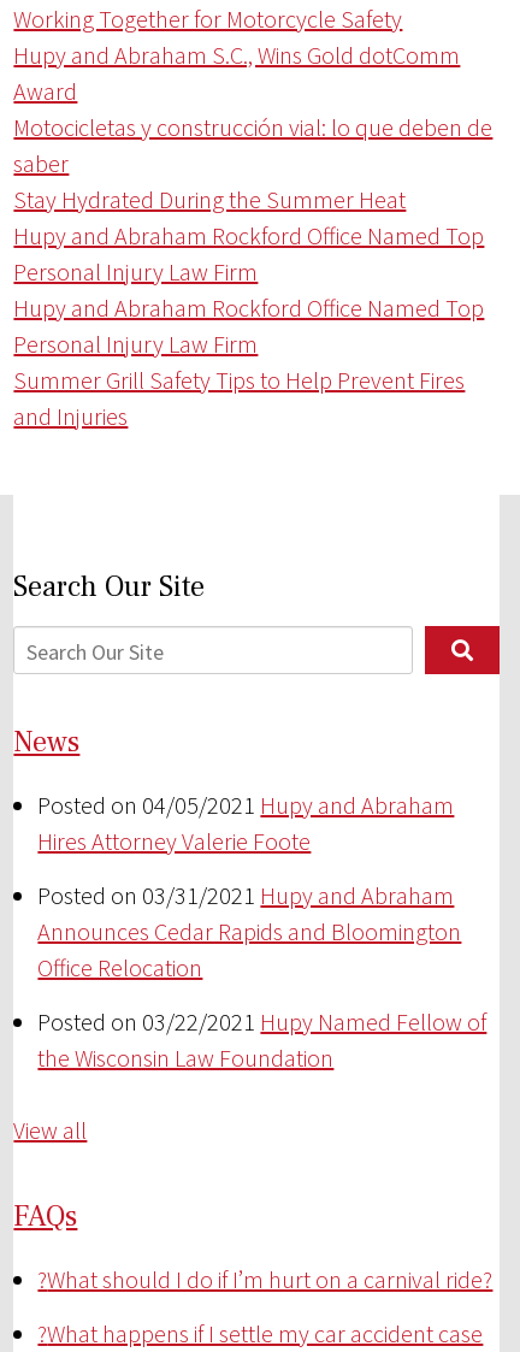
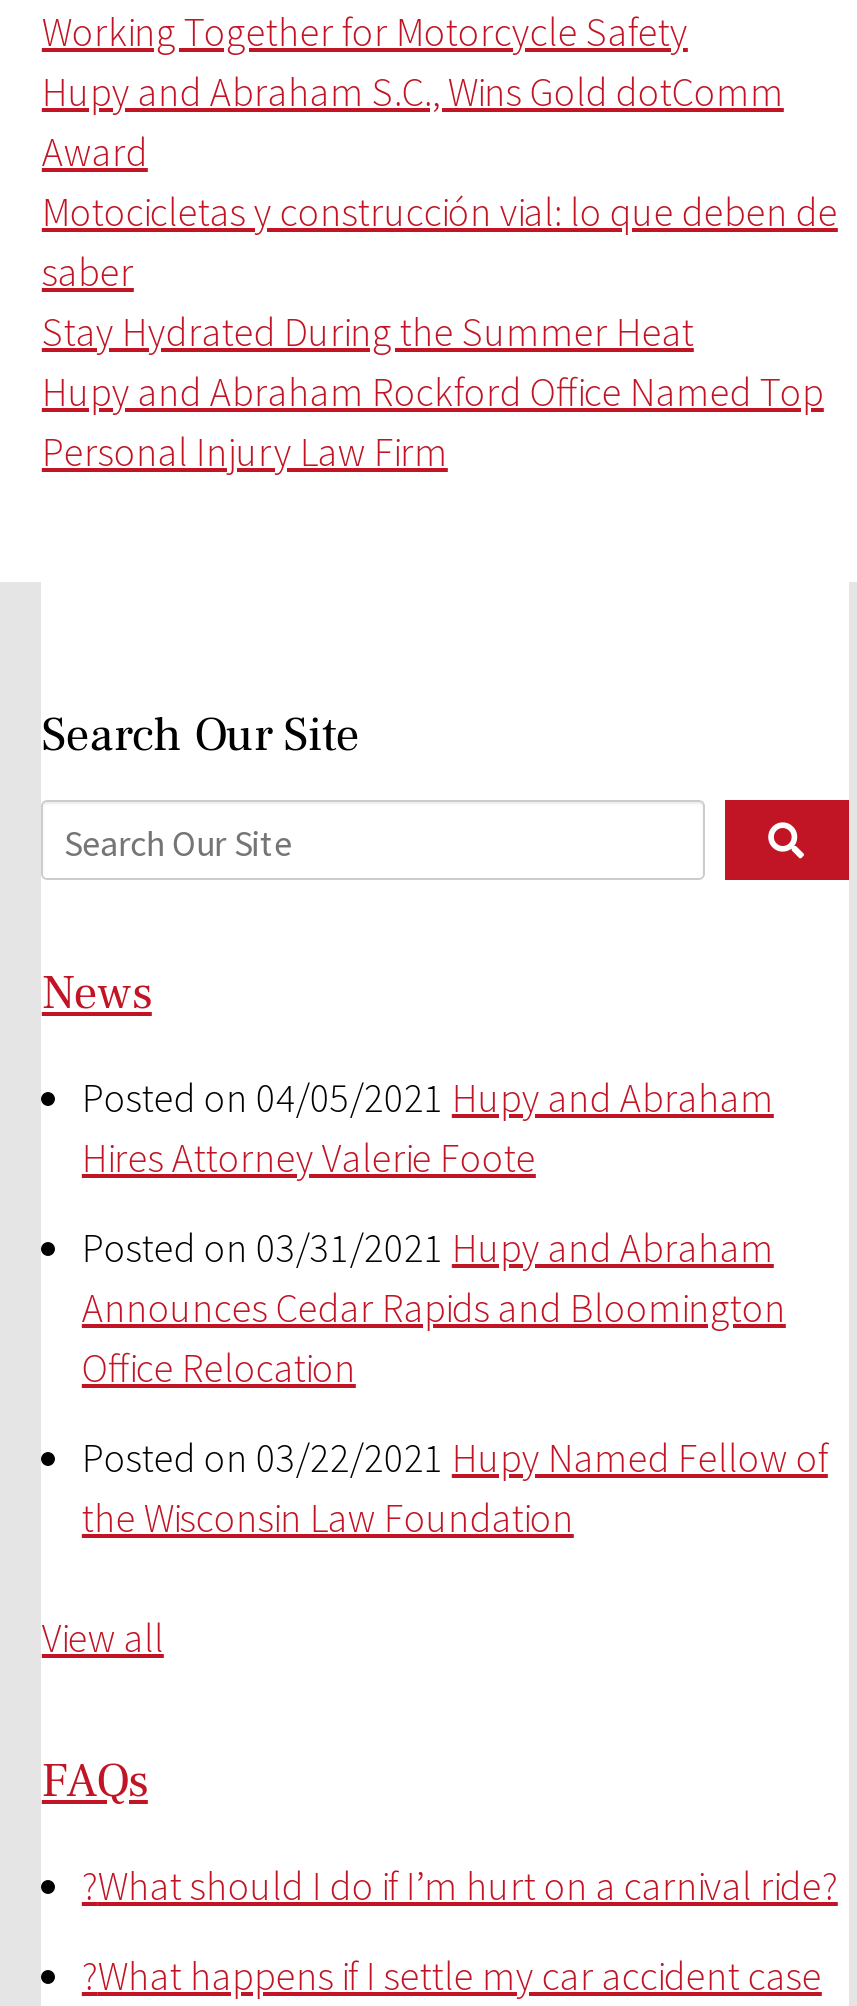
[14,293,484,432] Hupy and Abraham Rockford Office Named Top | Personal Injury Law Firm | Summer Grill Safety Tips to Help Prevent Fires | and Injuries -> none

